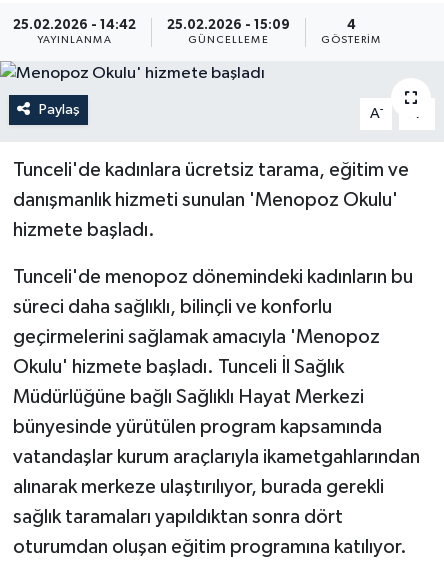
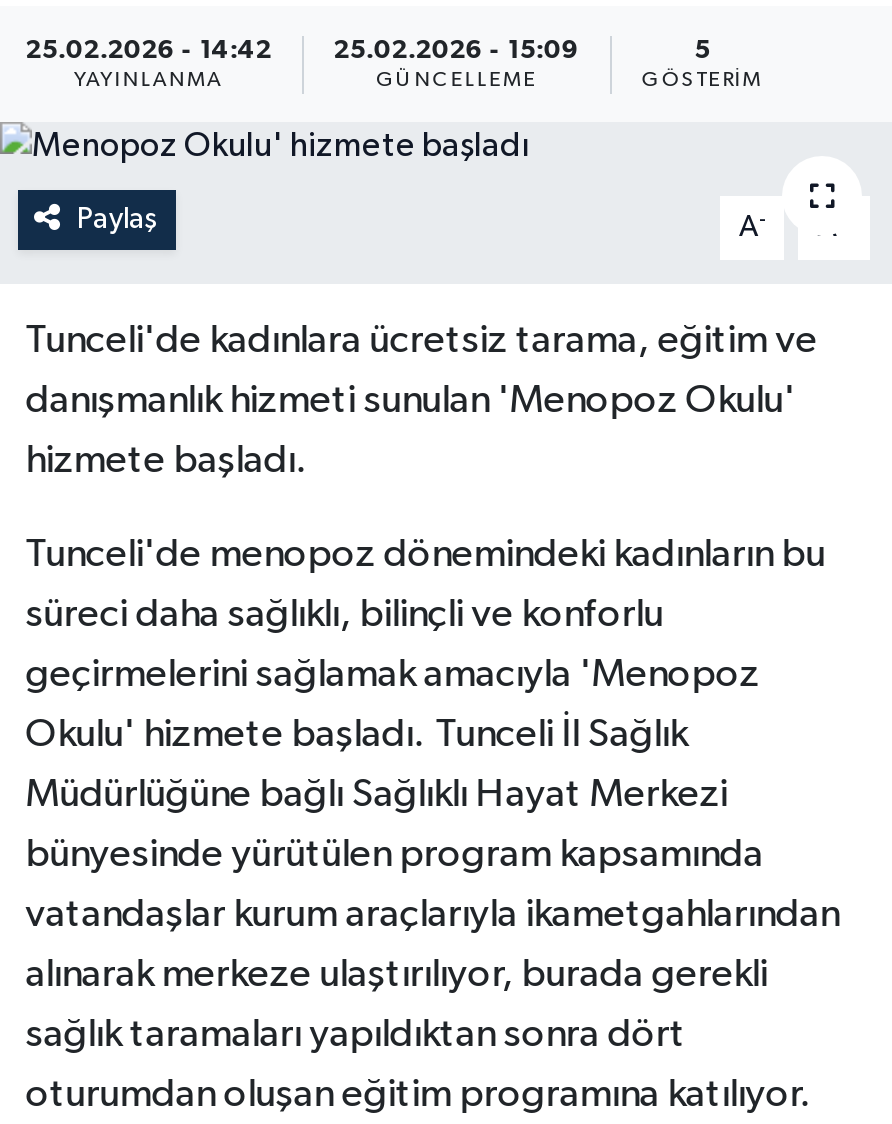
[346,18,355,31] 4 -> [694,37,710,63] 5

